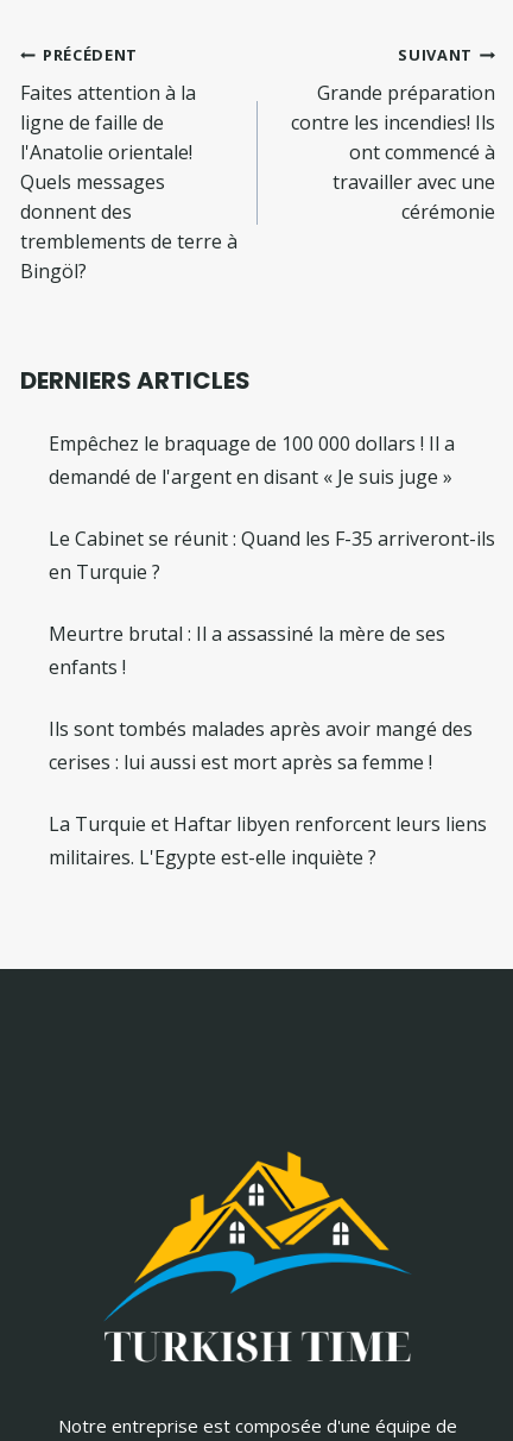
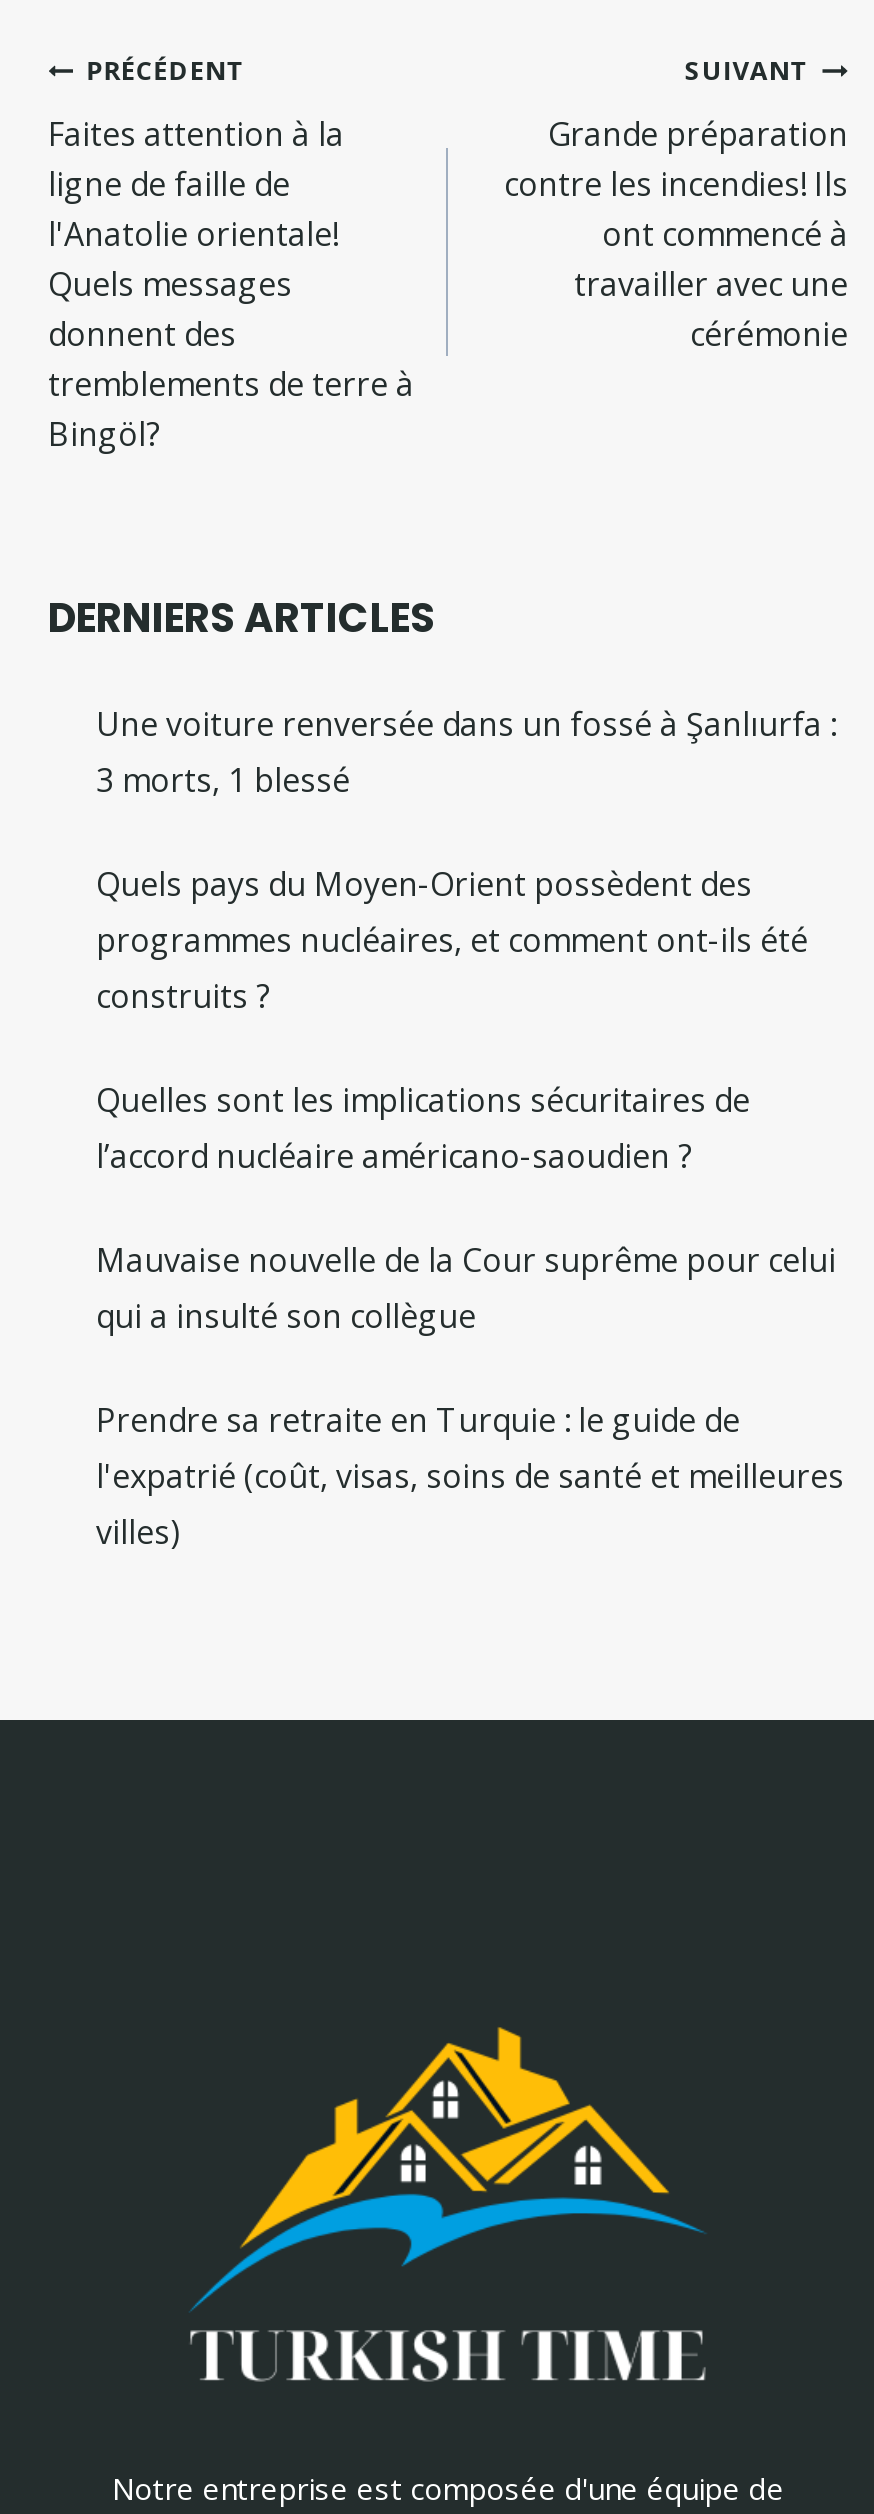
[49,431,455,490] Empêchez le braquage de 100 000 dollars ! Il a | demandé de l'argent en disant « Je suis juge » -> [96,702,836,802] Une voiture renversée dans un fossé à Şanlıurfa : | 3 morts, 1 blessé
[49,526,495,585] Le Cabinet se réunit : Quand les F-35 arriveront-ils | en Turquie ? -> [96,862,808,1018] Quels pays du Moyen-Orient possèdent des | programmes nucléaires, et comment ont-ils été | construits ?
[49,621,445,680] Meurtre brutal : Il a assassiné la mère de ses | enfants ! -> [96,1078,750,1178] Quelles sont les implications sécuritaires de | l’accord nucléaire américano-saoudien ?
[49,716,473,775] Ils sont tombés malades après avoir mangé des | cerises : lui aussi est mort après sa femme ! -> [96,1238,836,1338] Mauvaise nouvelle de la Cour suprême pour celui | qui a insulté son collègue
[49,811,487,871] La Turquie et Haftar libyen renforcent leurs liens | militaires. L'Egypte est-elle inquiète ? -> [96,1398,844,1554] Prendre sa retraite en Turquie : le guide de | l'expatrié (coût, visas, soins de santé et meilleures | villes)

